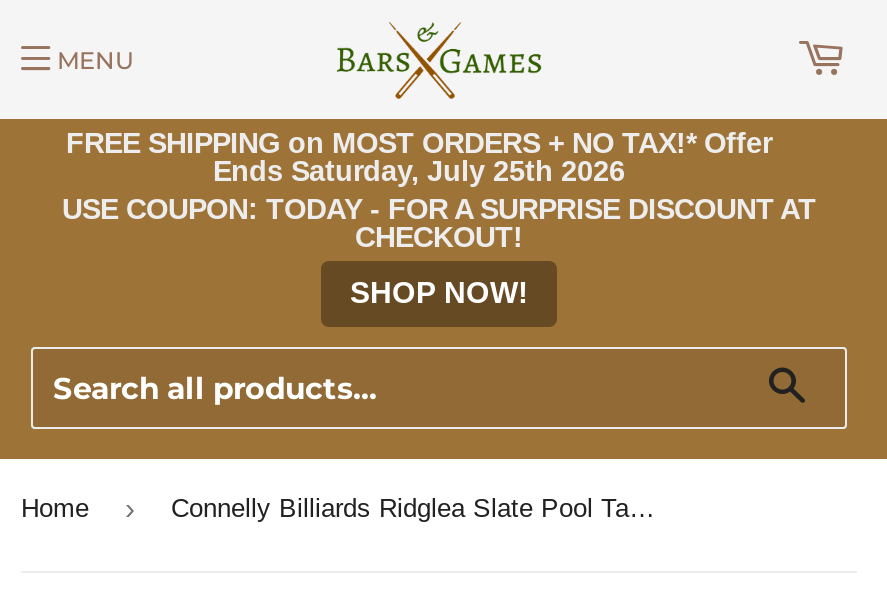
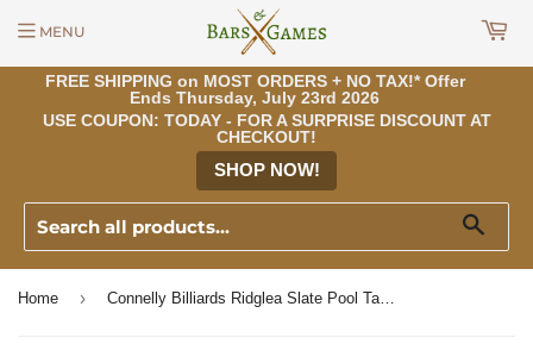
[213,155,625,187] Ends Saturday, July 25th 2026 -> [130,88,380,107] Ends Thursday, July 23rd 2026

